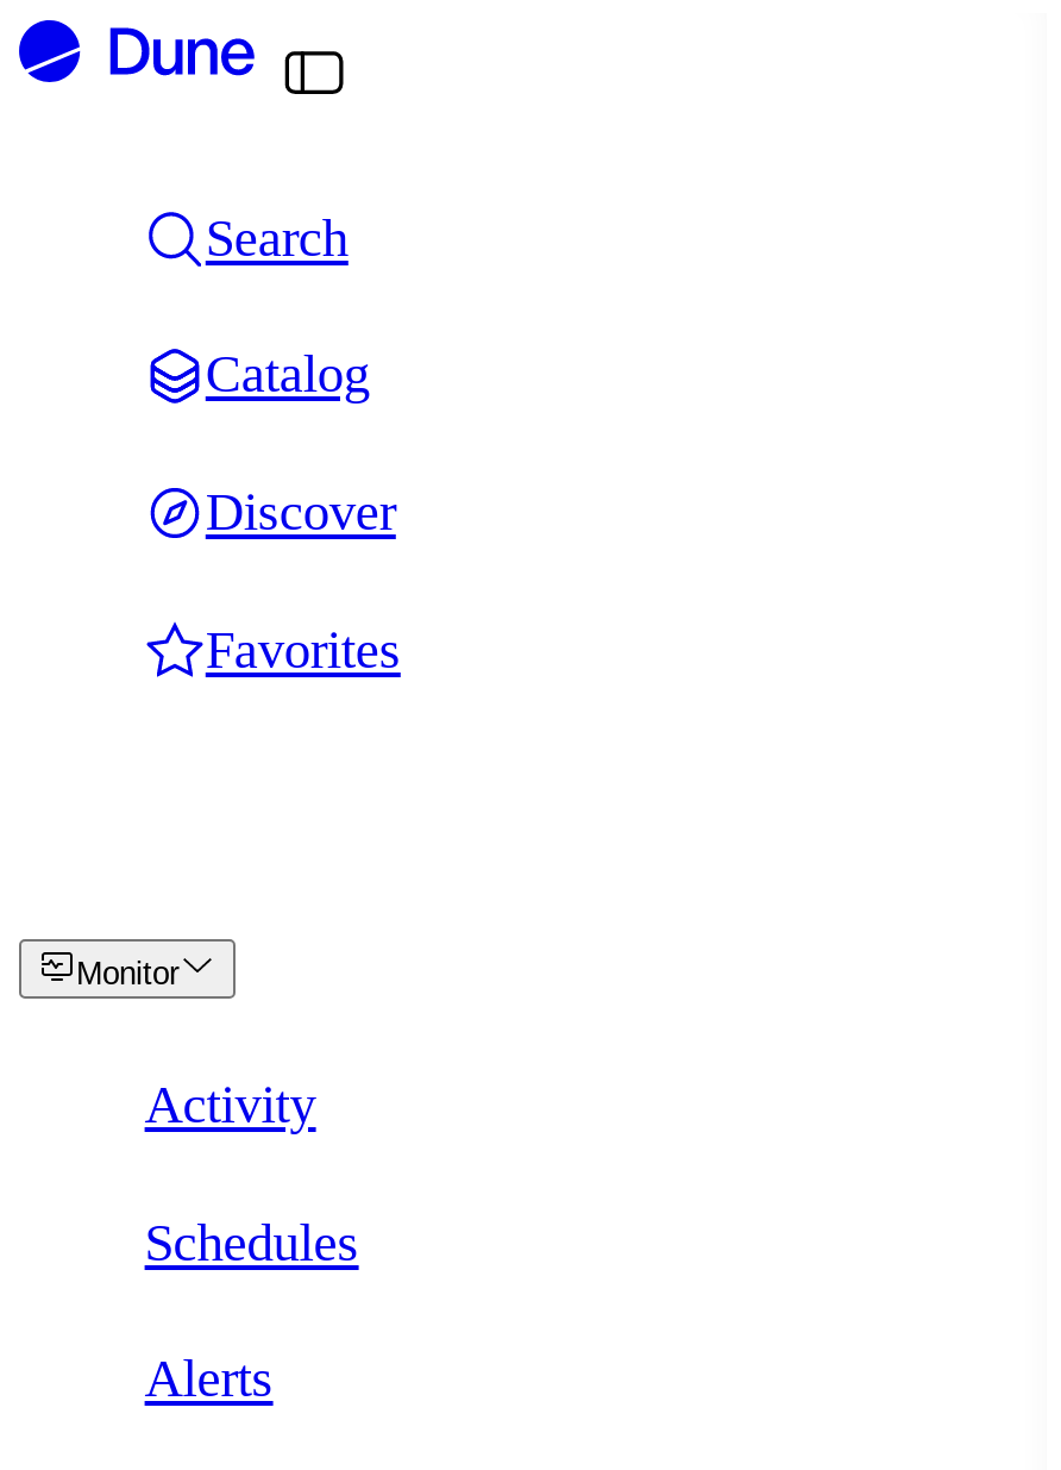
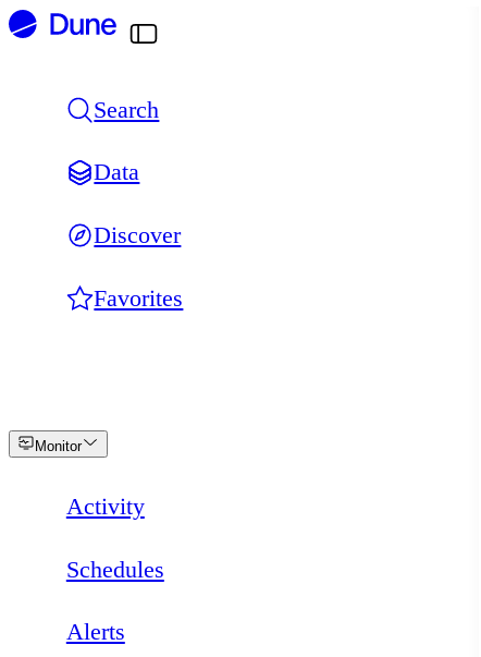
[206,345,370,404] Catalog -> [94,158,140,186] Data

